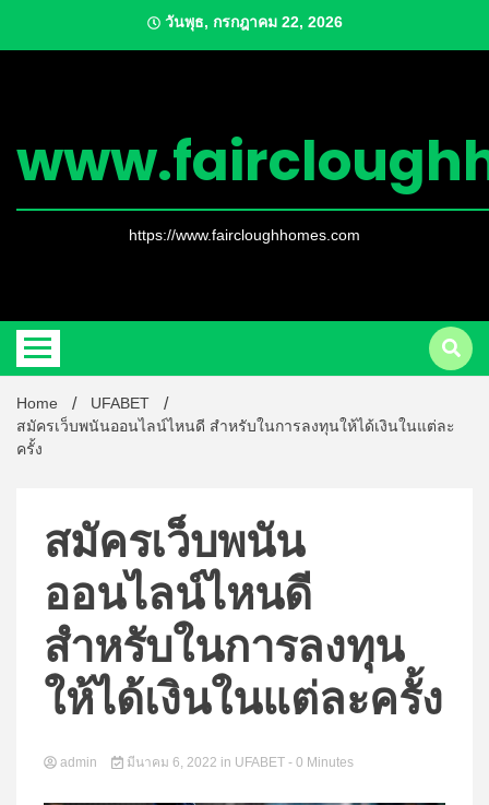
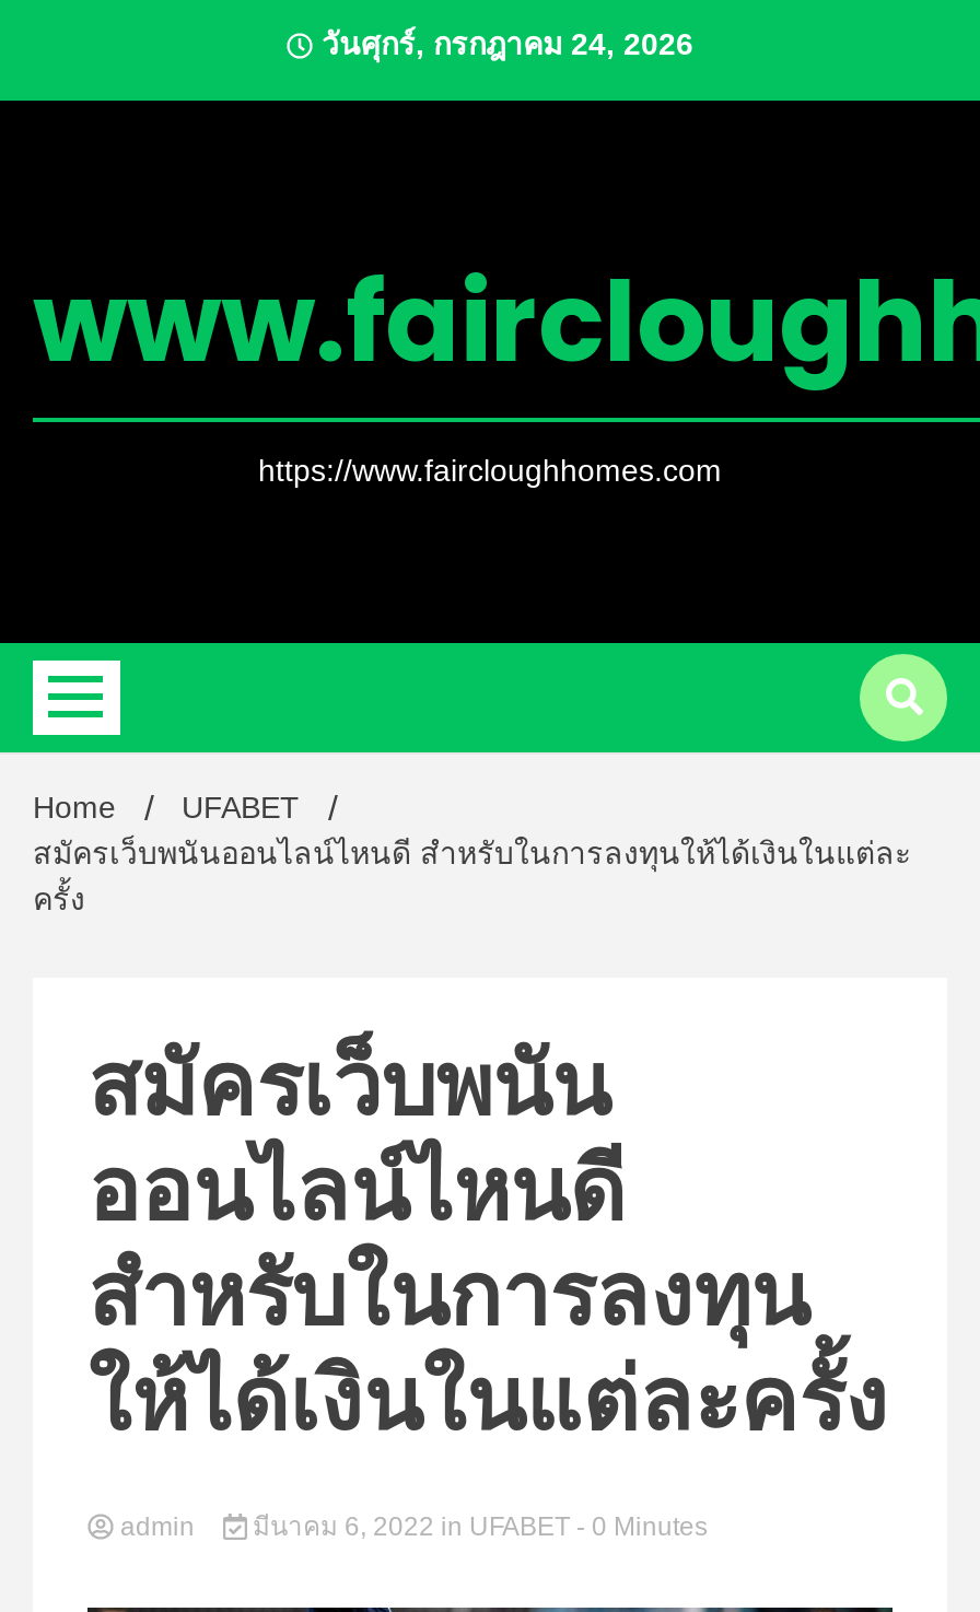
[160,13,342,31] วันพุธ, กรกฎาคม 22, 2026 -> [313,26,693,61] วันศุกร์, กรกฎาคม 24, 2026

